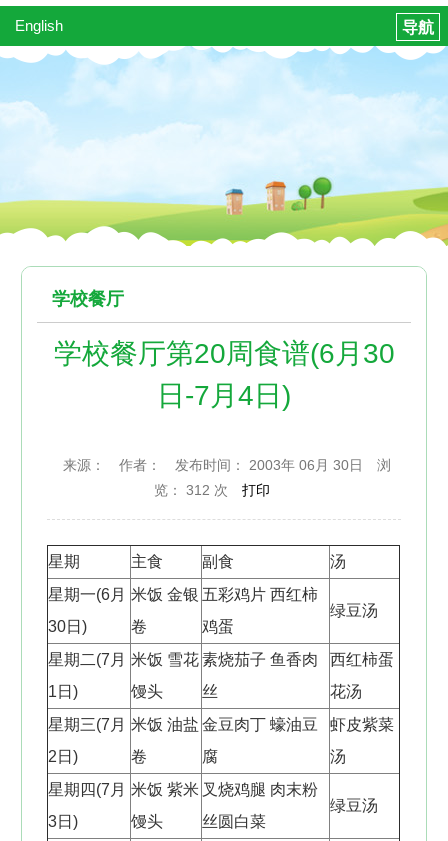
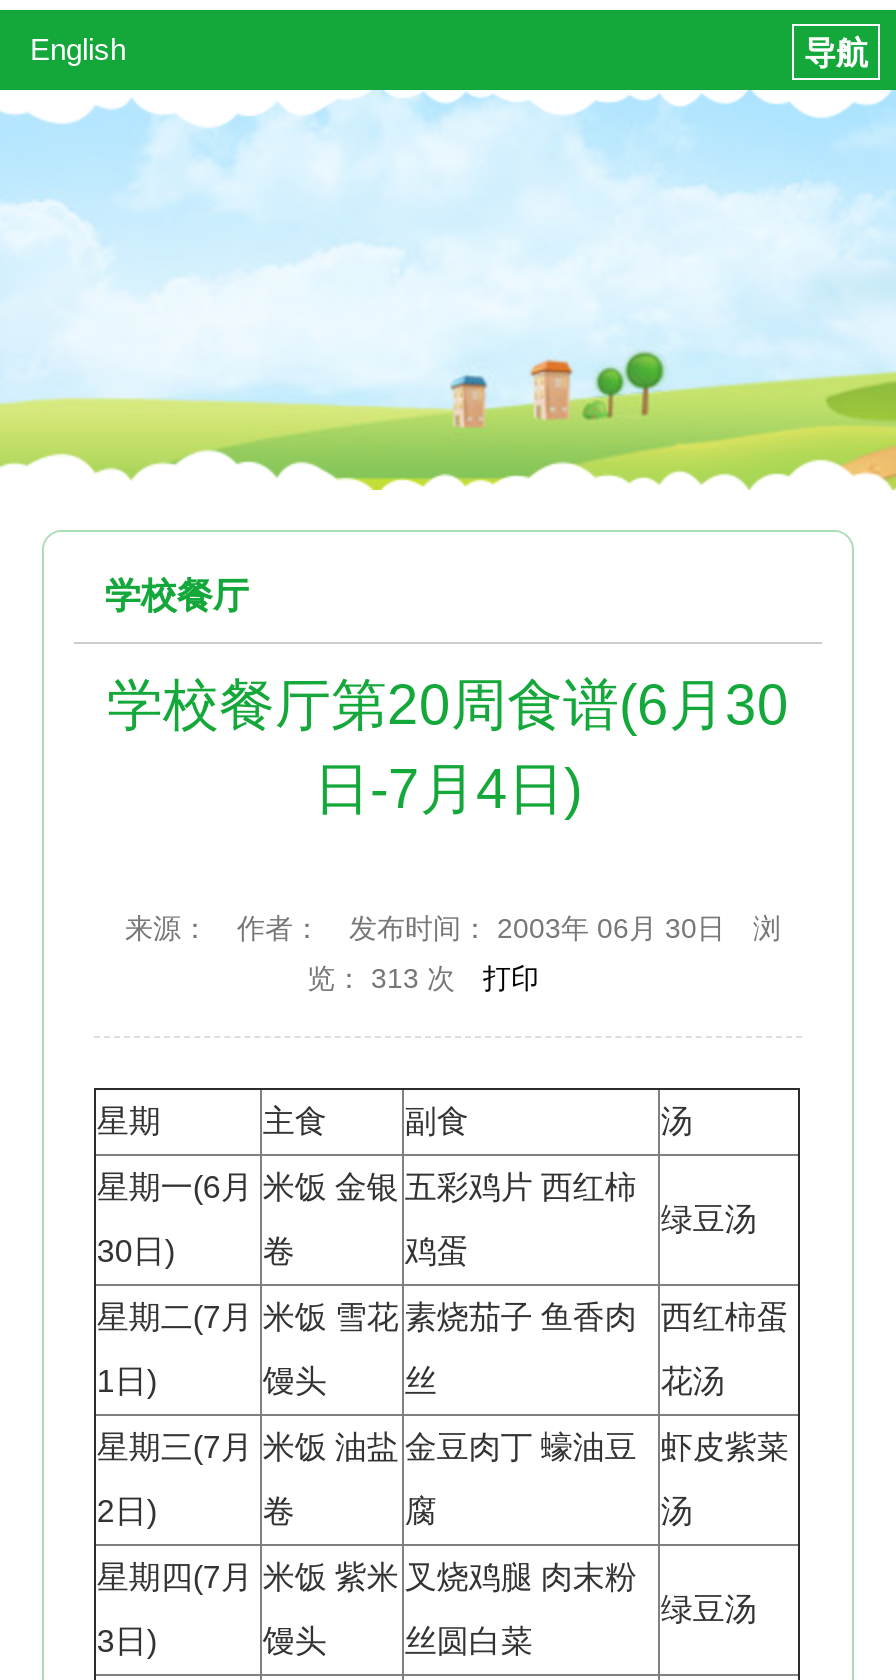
[153,482,269,498] 览：312 次 打印 -> [307,962,539,994] 览：313 次 打印

